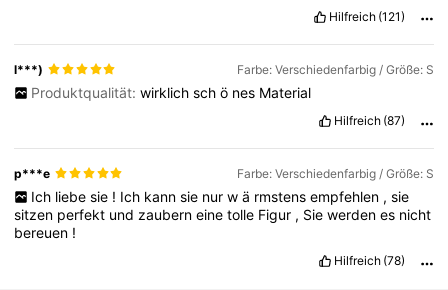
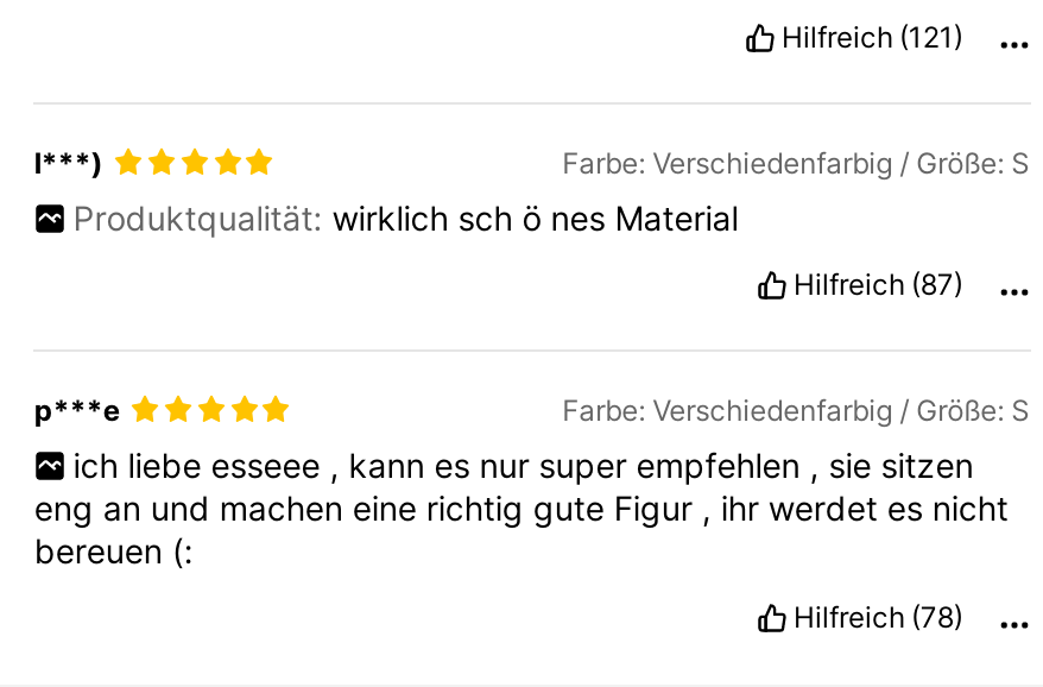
[14,188,431,241] Ich liebe sie! Ich kann sie nur w ä rmstens empfehlen, sie | sitzen perfekt und zaubern eine tolle Figur, Sie werden es nicht | bereuen! -> [34,444,1008,570] ich liebe esseee, kann es nur super empfehlen, sie sitzen | eng an und machen eine richtig gute Figur, ihr werdet es nicht | bereuen (:

